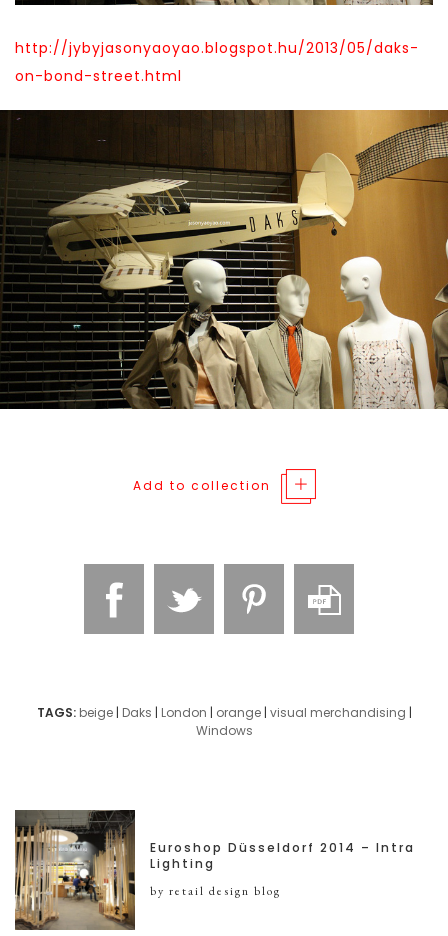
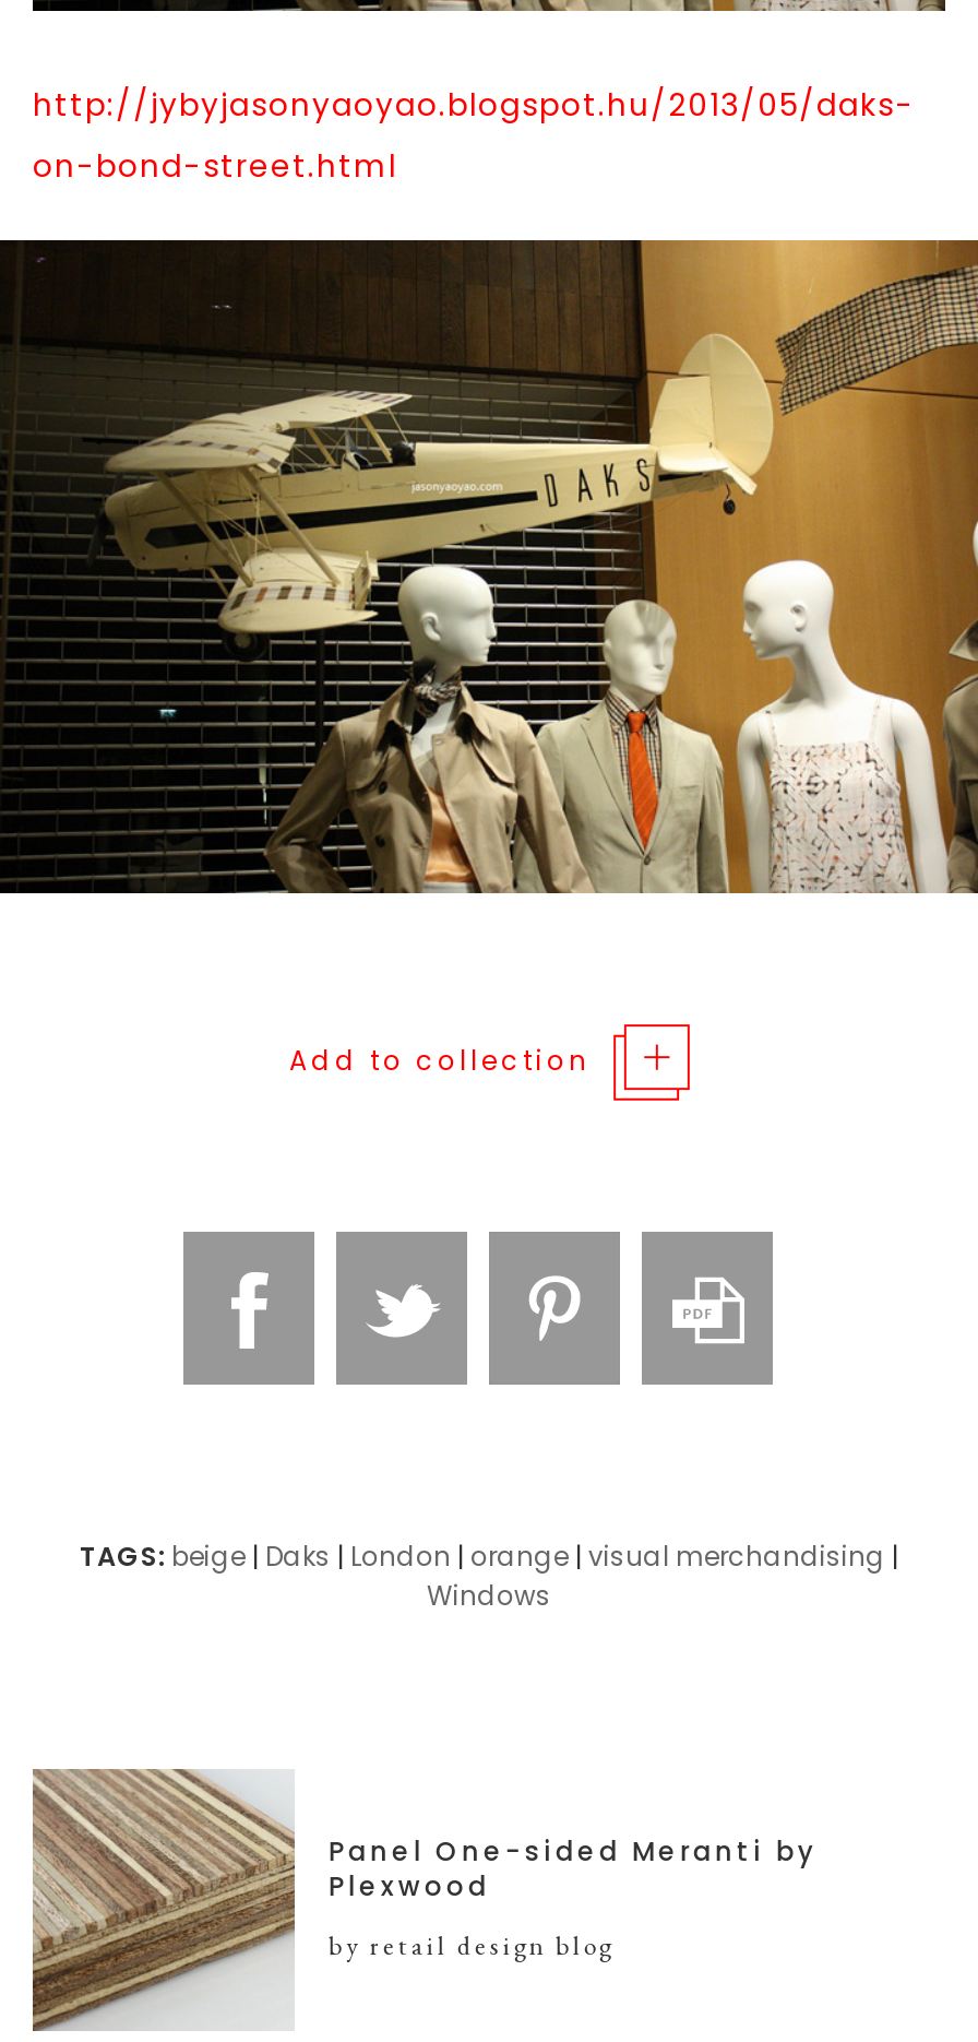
[14,809,415,931] [image] | Euroshop Düsseldorf 2014 – Intra | Lighting -> [33,1769,817,2031] [image] | Panel One-sided Meranti by | Plexwood

